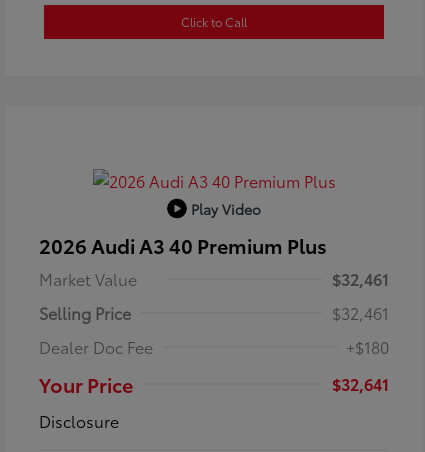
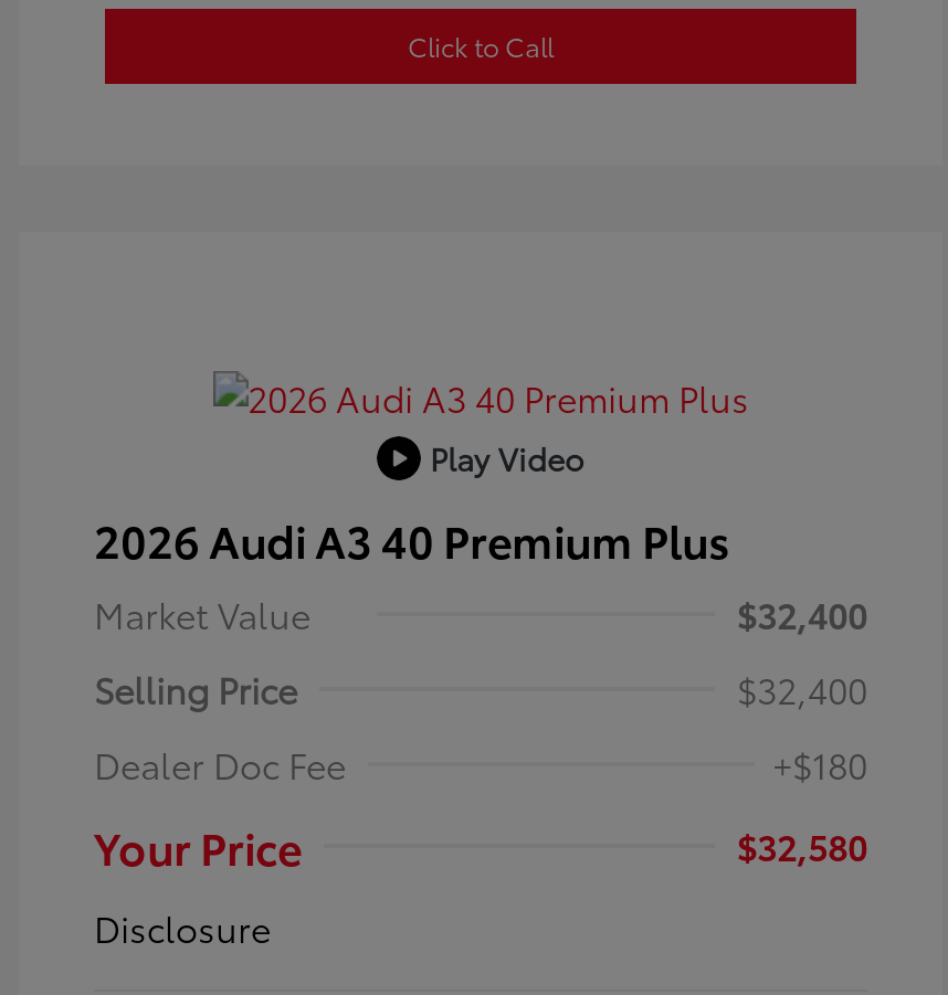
[332,267,389,290] $32,461 -> [737,587,867,638] $32,400
[332,301,389,324] $32,461 -> [737,662,867,713] $32,400
[332,372,389,395] $32,641 -> [737,819,867,870] $32,580

